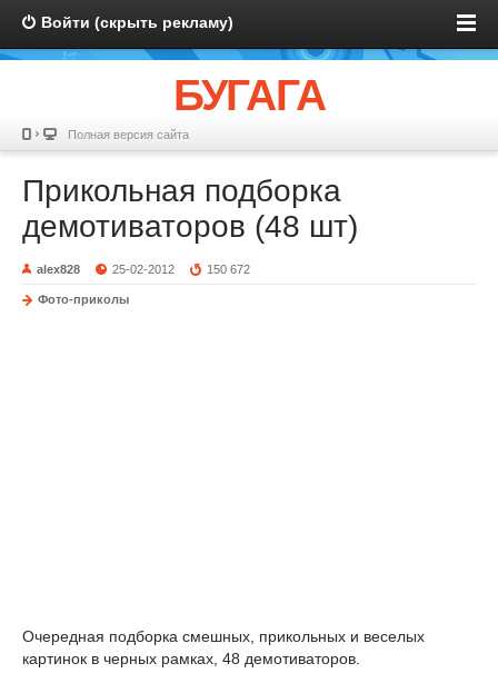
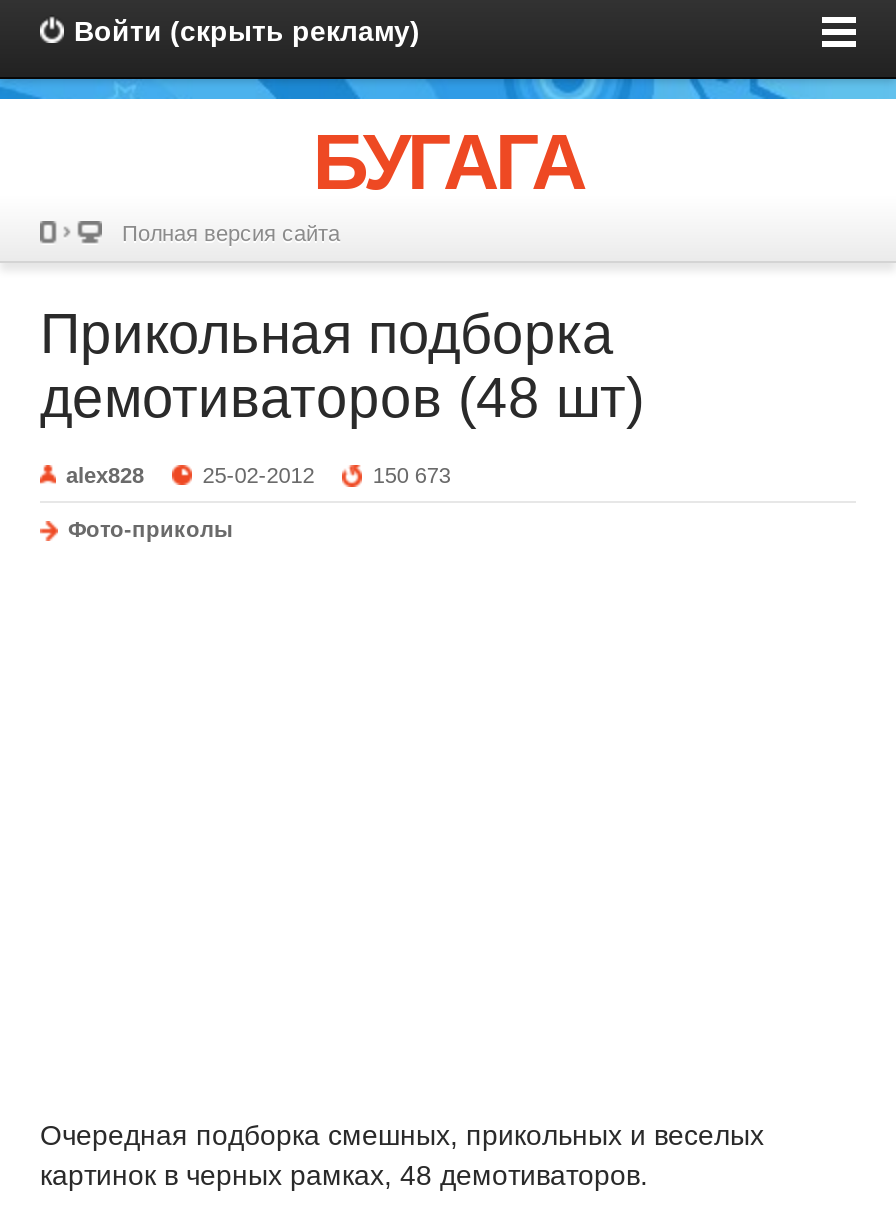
[207,263,251,276] 150 672 -> [373,463,451,487] 150 673

